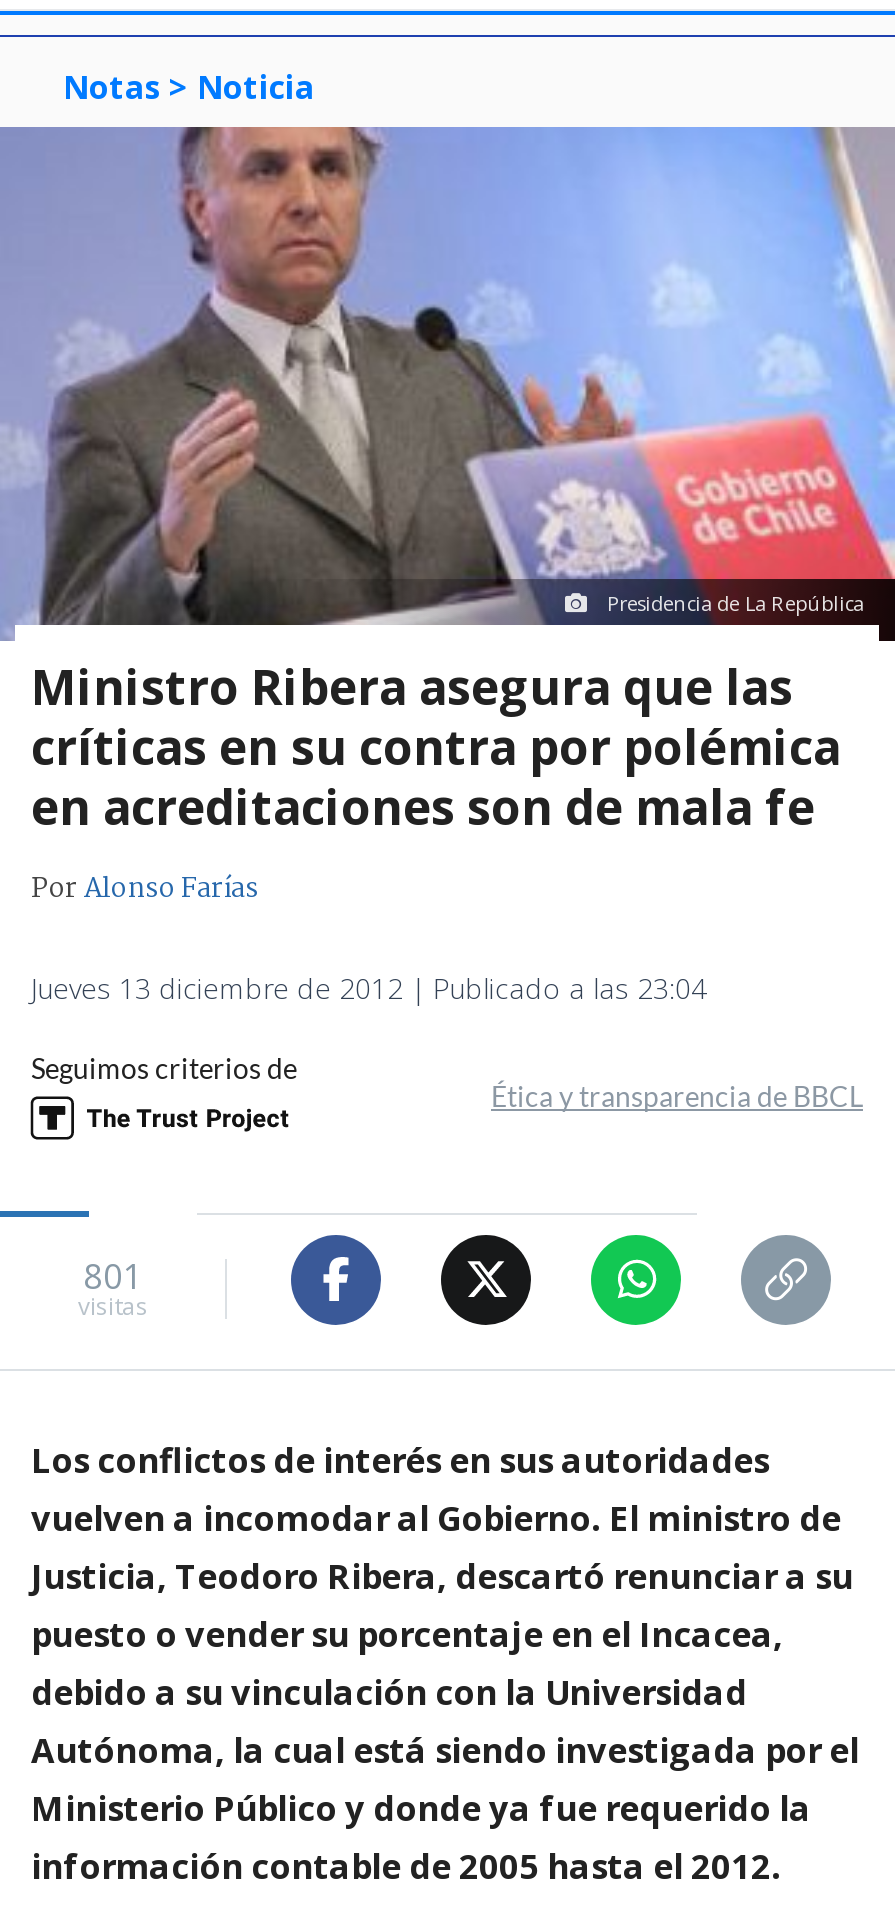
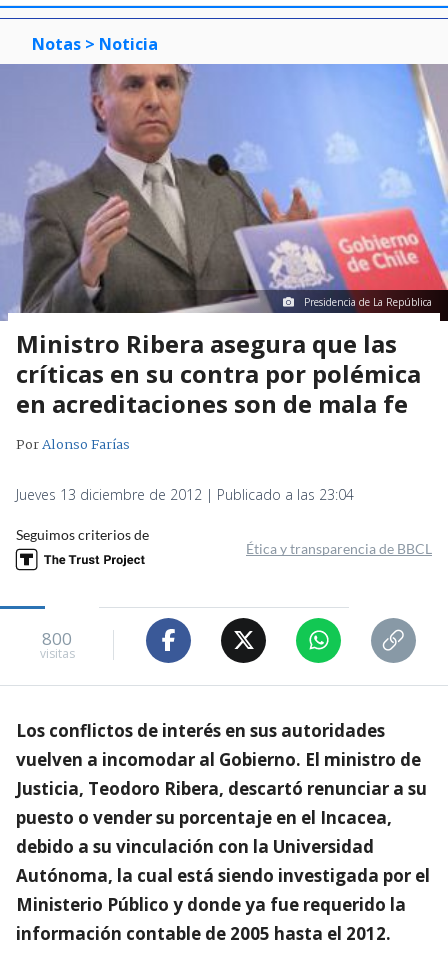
[83,1254,143,1300] 801 -> [42,627,72,650] 800

